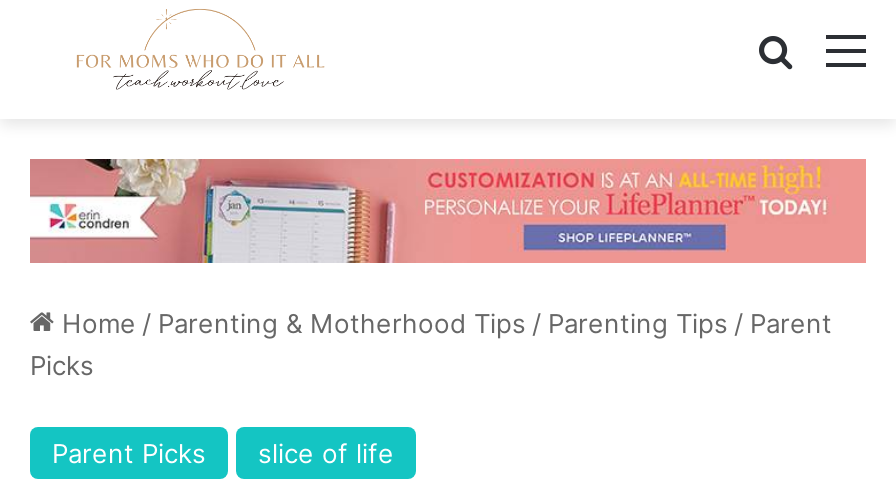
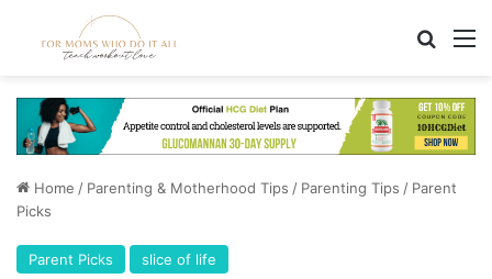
[30,157,866,265] [image] -> [15,97,477,156] [image]

